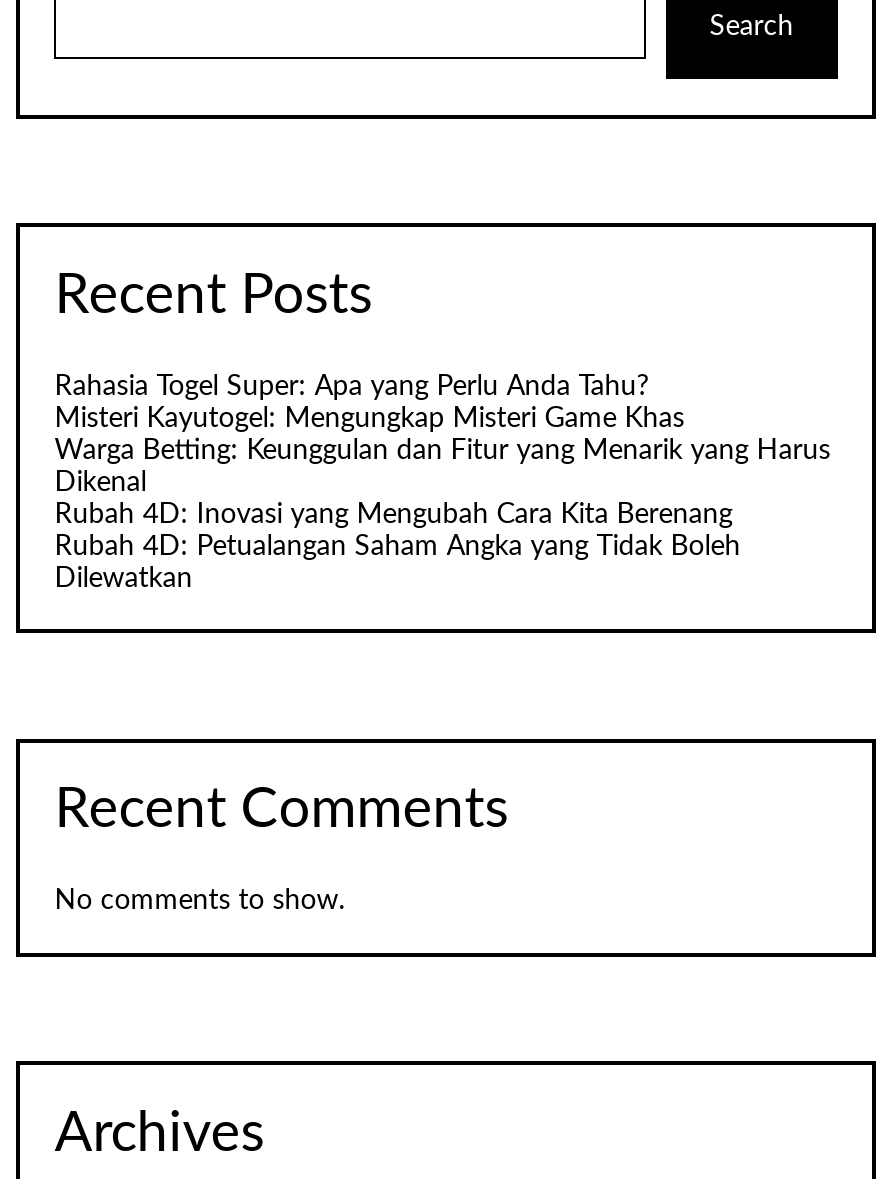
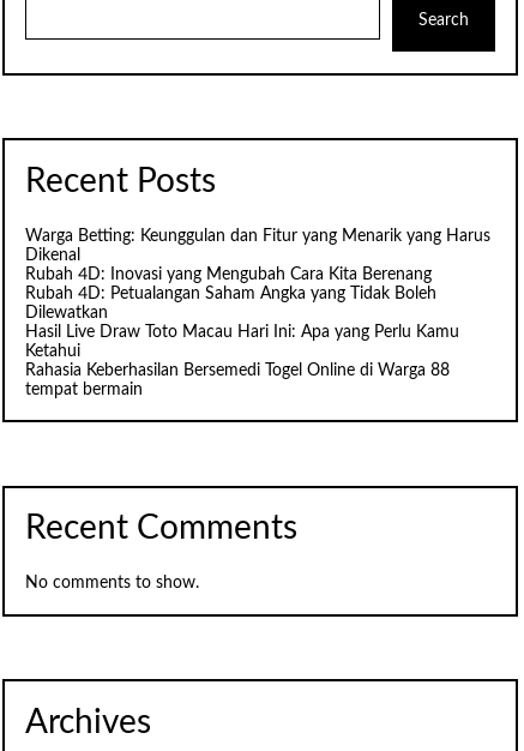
[54,372,684,432] Rahasia Togel Super: Apa yang Perlu Anda Tahu? | Misteri Kayutogel: Mengungkap Misteri Game Khas -> none
moved [54,436,830,592] -> [25,227,491,321]: Warga Betting: Keunggulan dan Fitur yang Menarik yang Harus | Dikenal | Rubah 4D: Inovasi yang Mengubah Cara Kita Berenang | Rubah 4D: Petualangan Saham Angka yang Tidak Boleh | Dilewatkan
none -> [25,323,459,398] Hasil Live Draw Toto Macau Hari Ini: Apa yang Perlu Kamu | Ketahui | Rahasia Keberhasilan Bersemedi Togel Online di Warga 88 | tempat bermain

